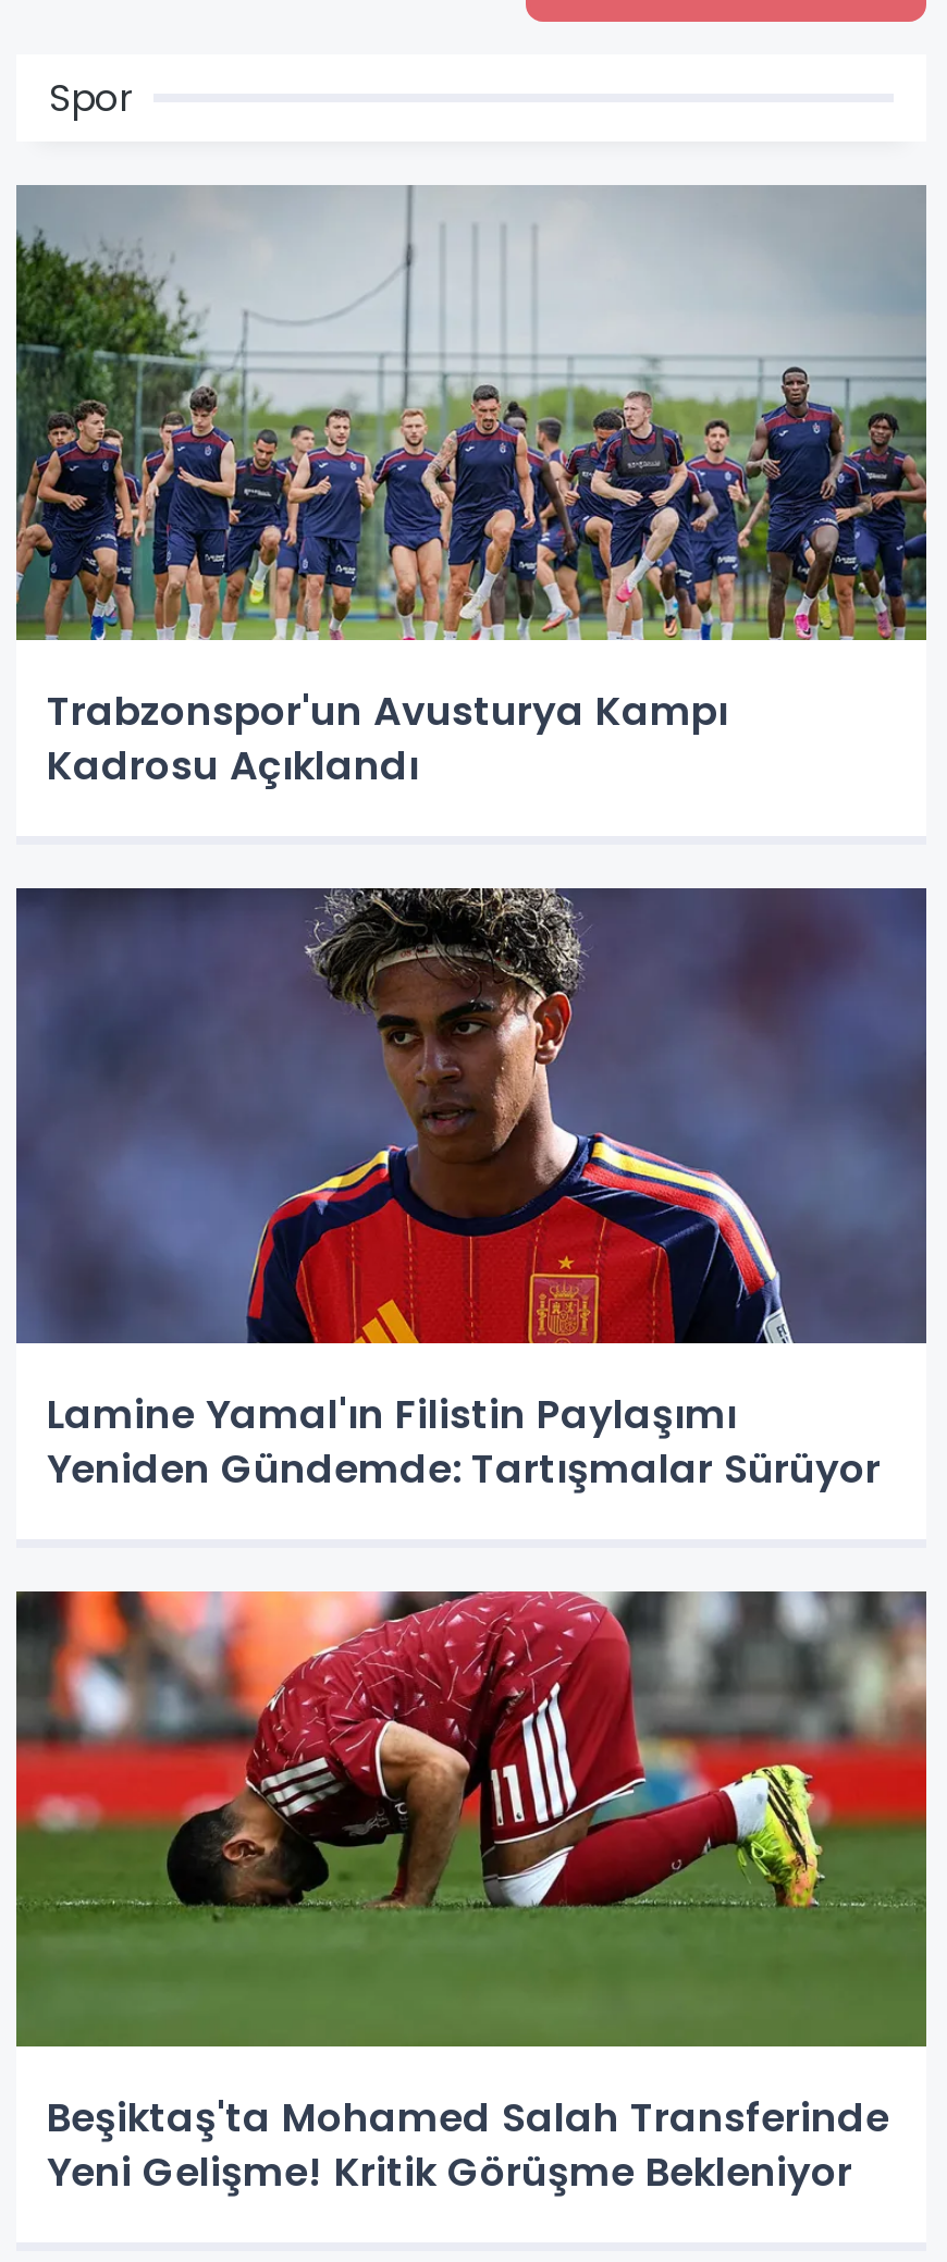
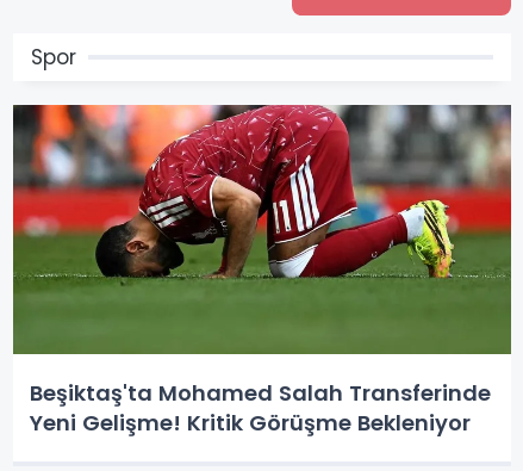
[14,183,928,792] [image] | Trabzonspor'un Avusturya Kampı | Kadrosu Açıklandı -> none
[14,886,928,1495] [image] | Lamine Yamal'ın Filistin Paylaşımı | Yeniden Gündemde: Tartışmalar Sürüyor -> none

